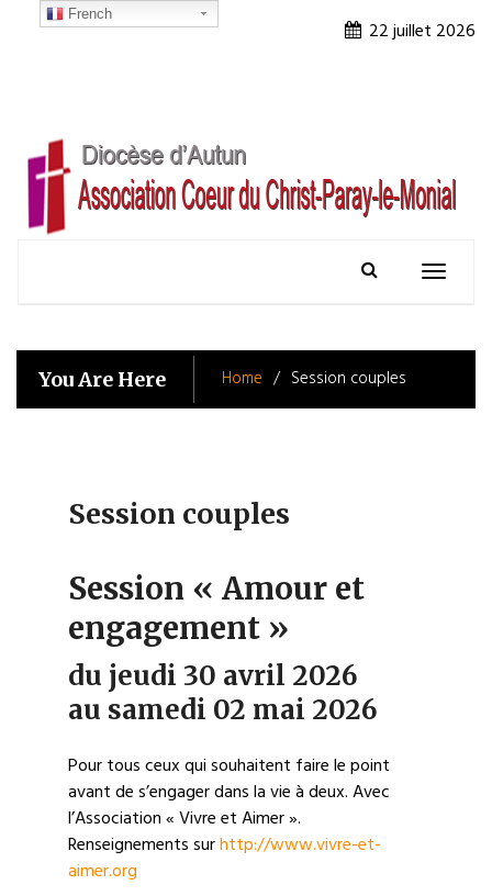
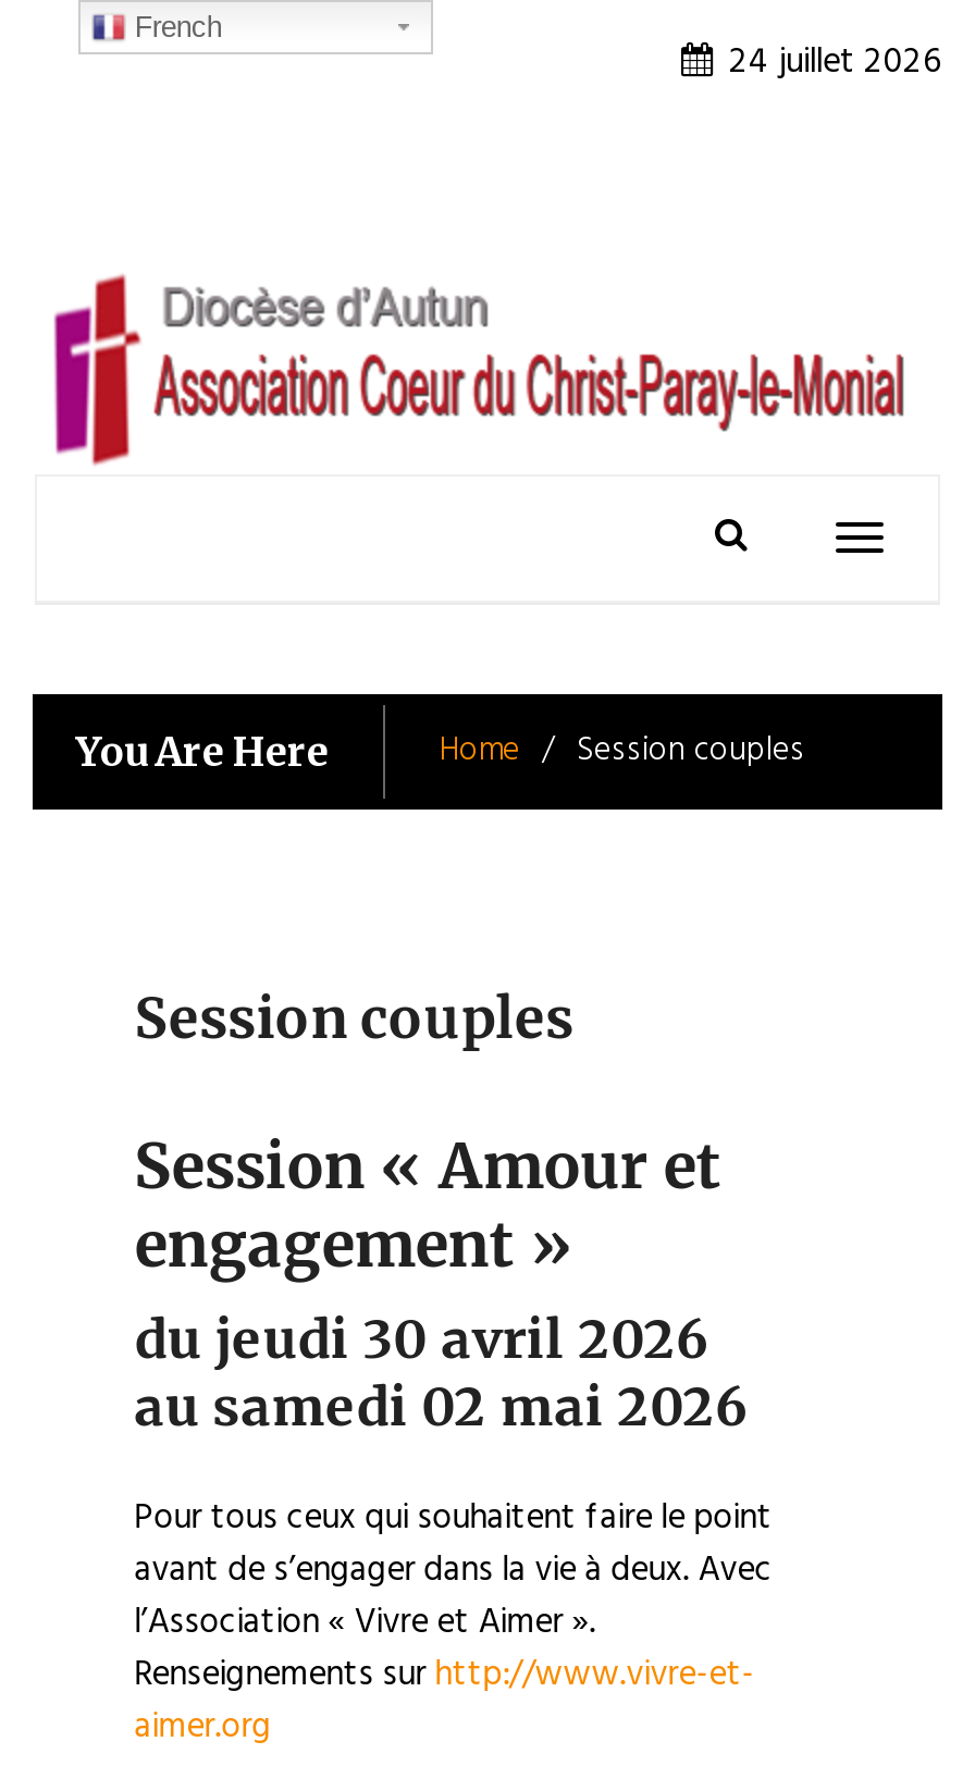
[369,18,476,46] 22 juillet 2026 -> [729,35,942,91] 24 juillet 2026

